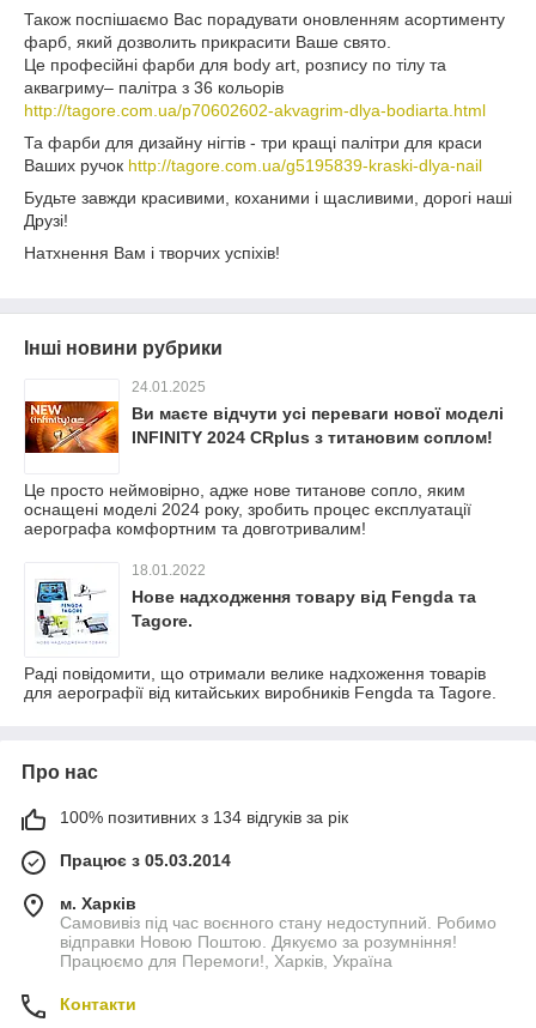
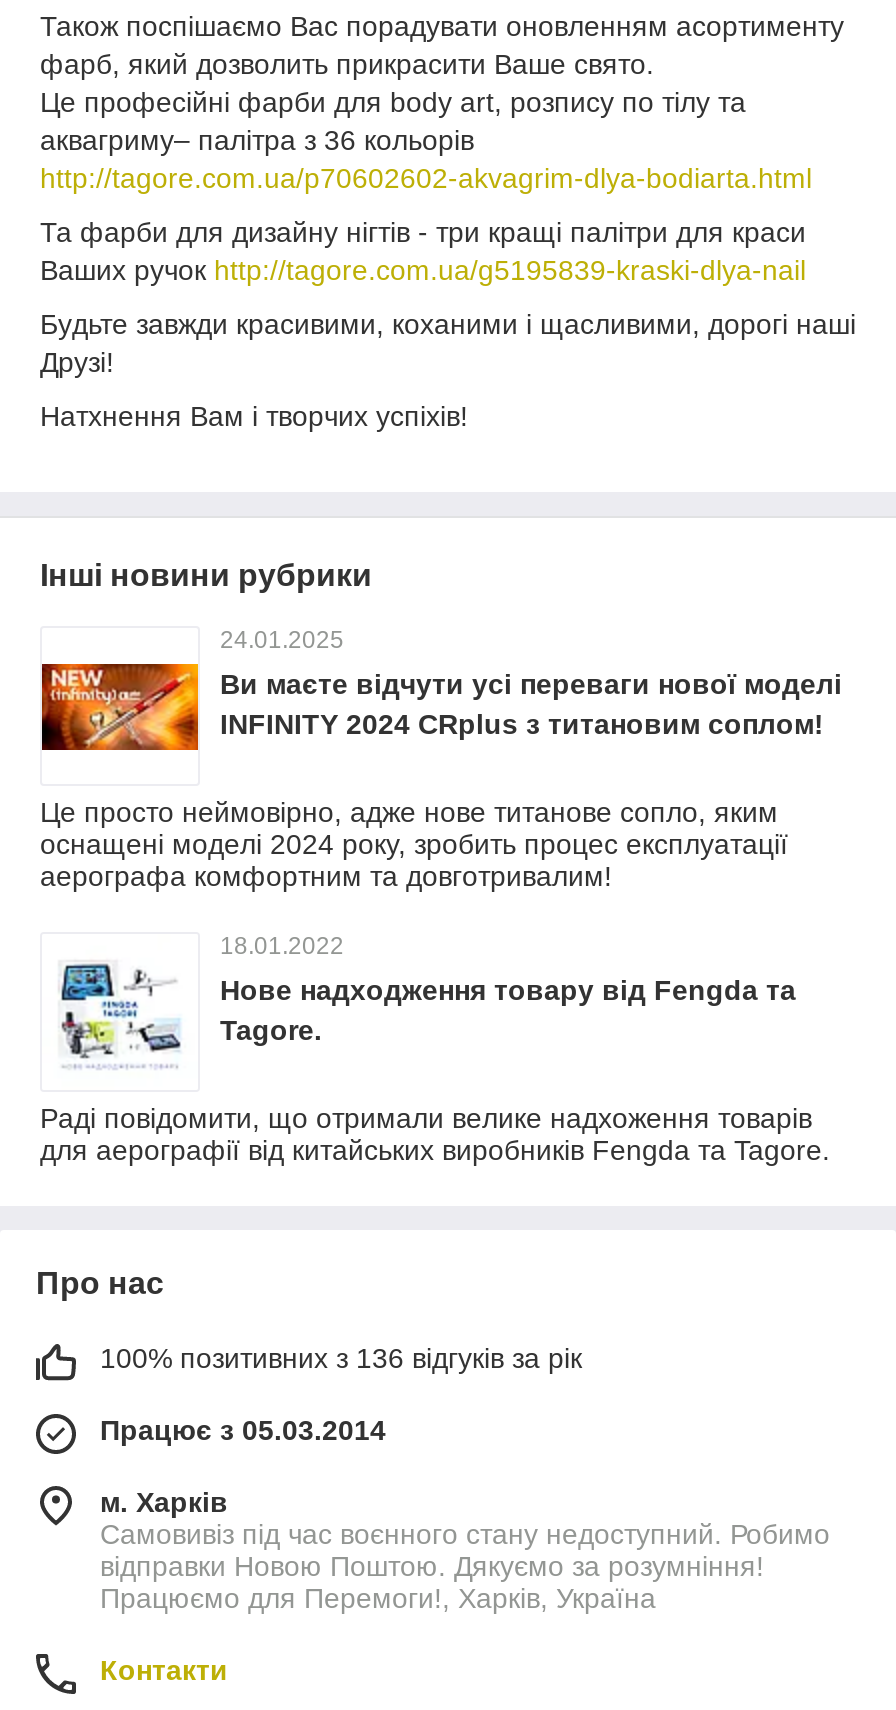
[60,808,348,827] 100% позитивних з 134 відгуків за рік -> [100,1342,582,1374] 100% позитивних з 136 відгуків за рік

